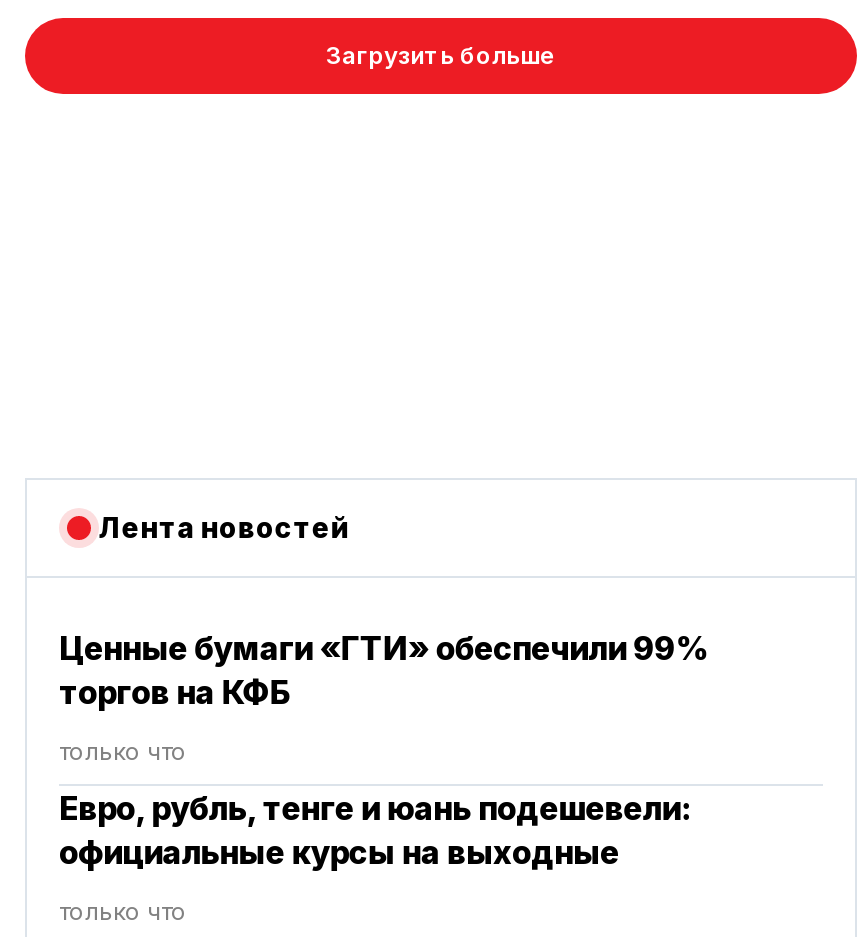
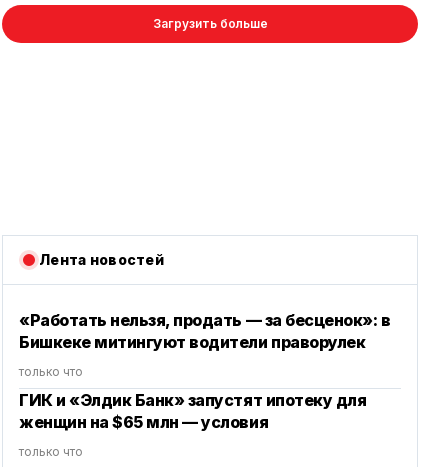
[59,628,706,712] Ценные бумаги «ГТИ» обеспечили 99% | торгов на КФБ -> [19,310,390,352] «Работать нельзя, продать — за бесценок»: в | Бишкеке митингуют водители праворулек
[59,788,689,872] Евро, рубль, тенге и юань подешевели: | официальные курсы на выходные -> [19,390,366,432] ГИК и «Элдик Банк» запустят ипотеку для | женщин на $65 млн — условия

